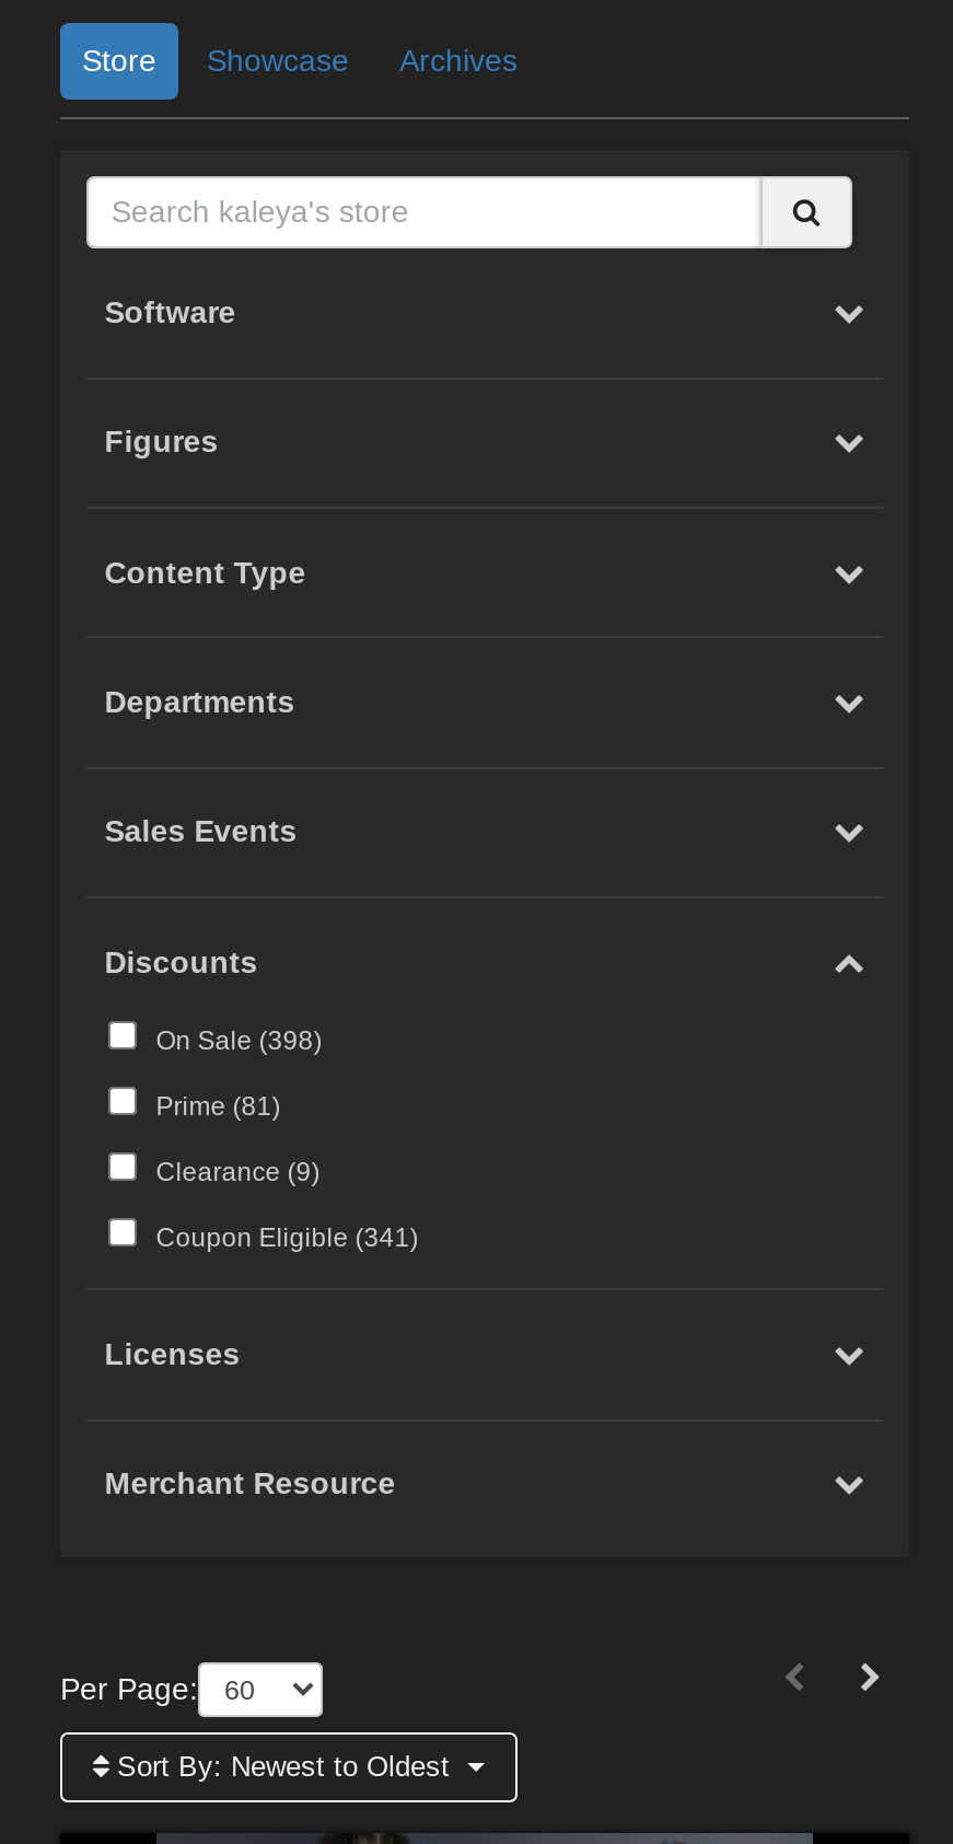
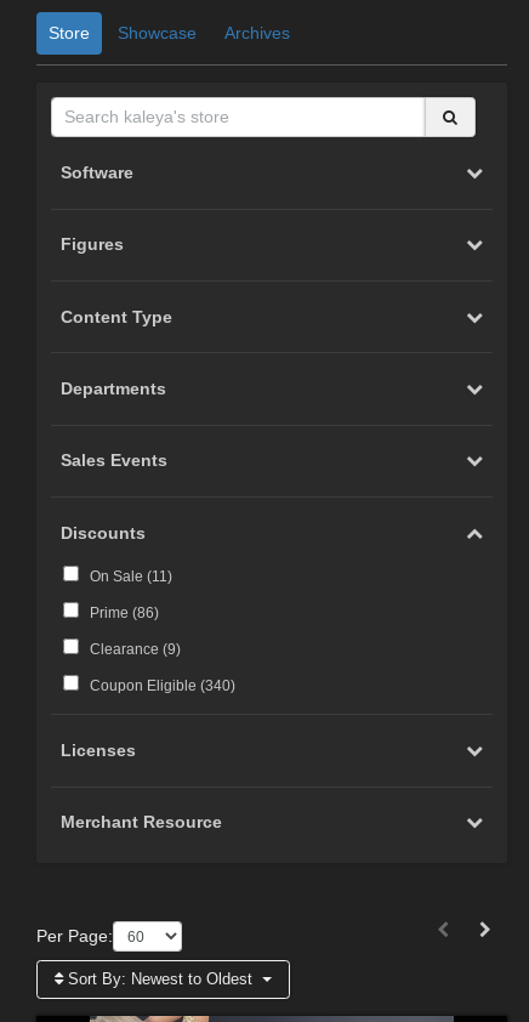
[156,1026,322,1057] On Sale (398) -> [90,568,172,585] On Sale (11)
[156,1092,281,1122] Prime (81) -> [90,605,159,622] Prime (86)
[156,1223,419,1254] Coupon Eligible (341) -> [90,678,235,695] Coupon Eligible (340)

